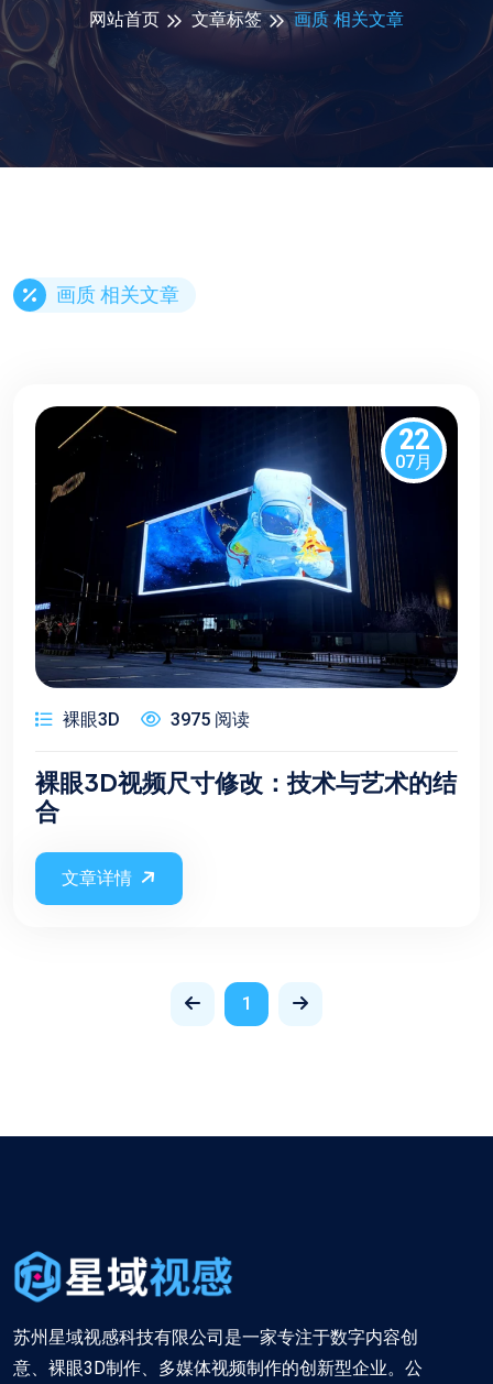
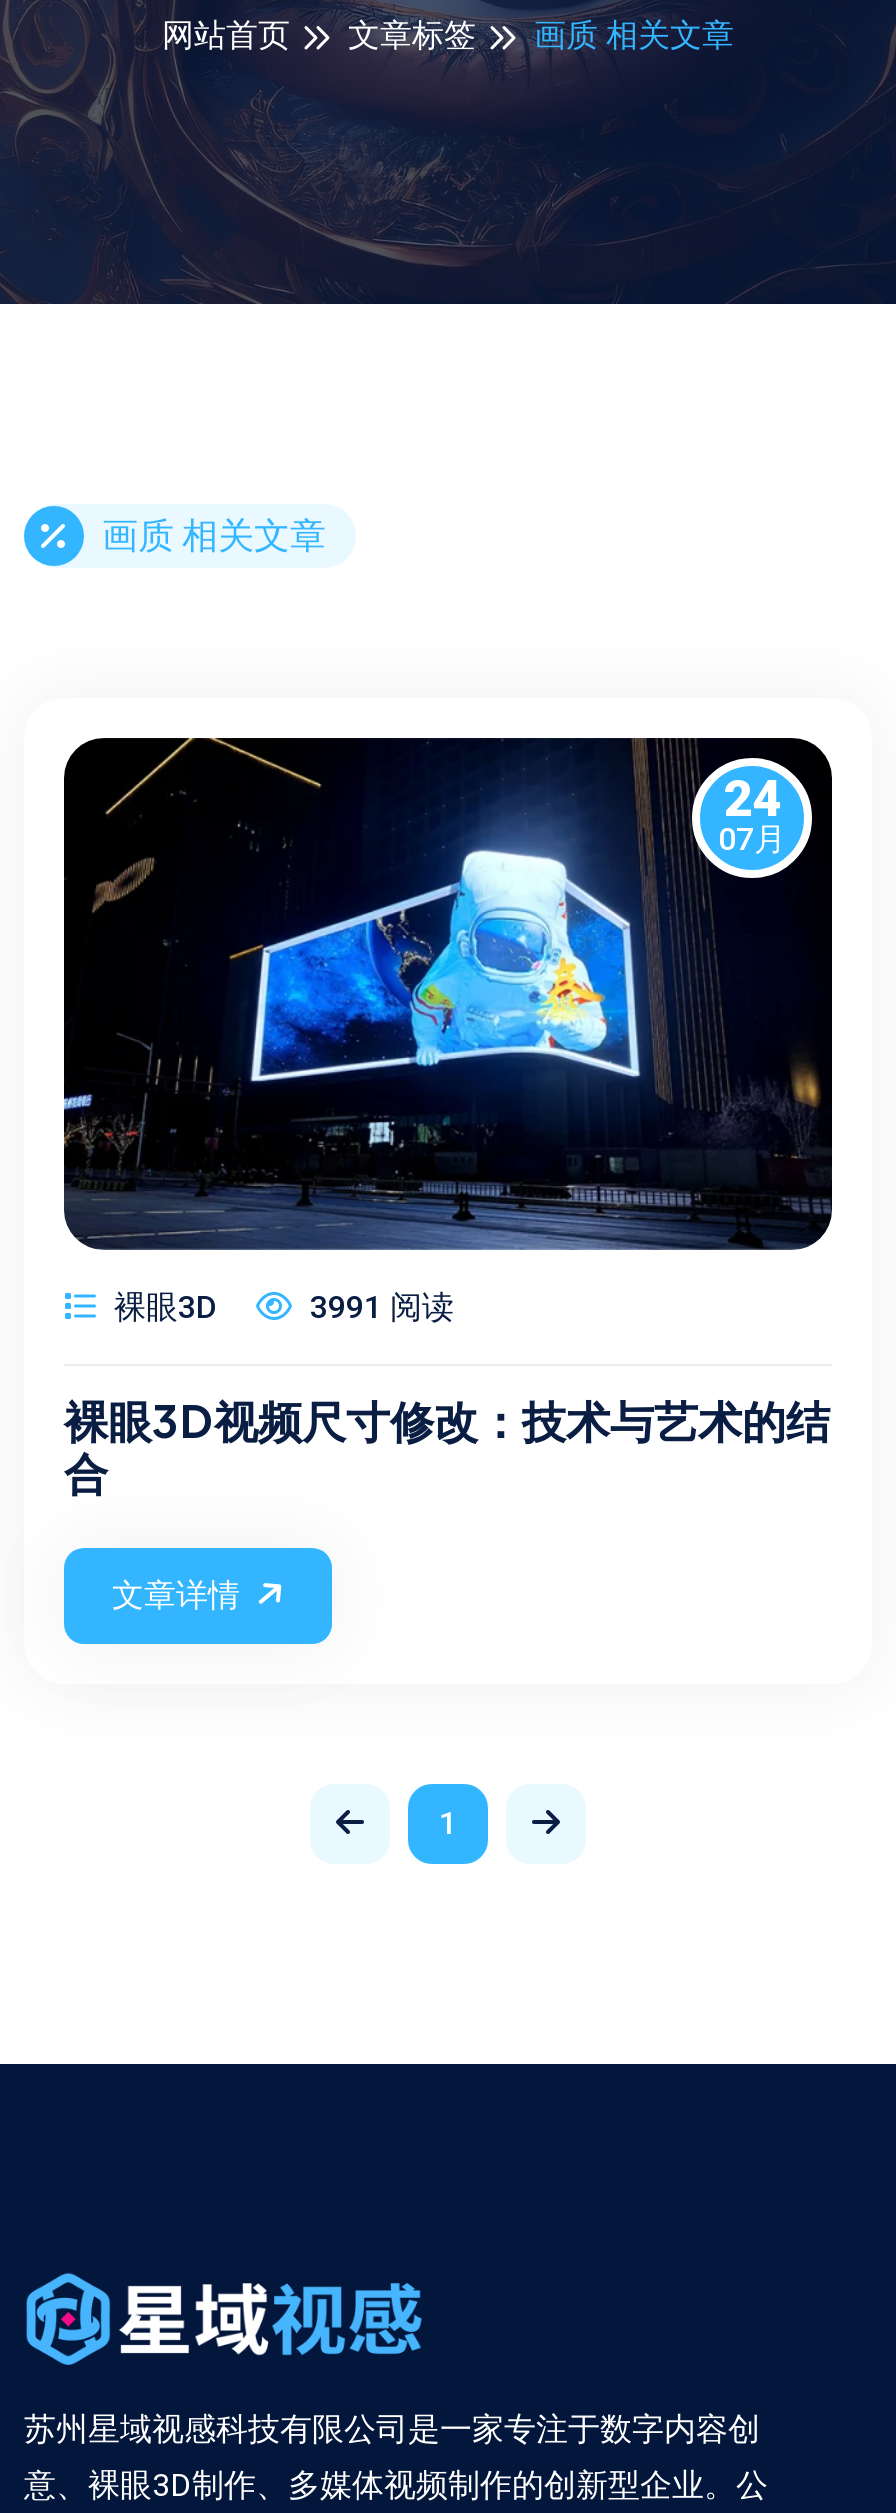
[398,424,429,456] 22 -> [724,770,780,828] 24
[166,709,250,730] 3975 阅读 -> [302,1288,454,1326] 3991 阅读

